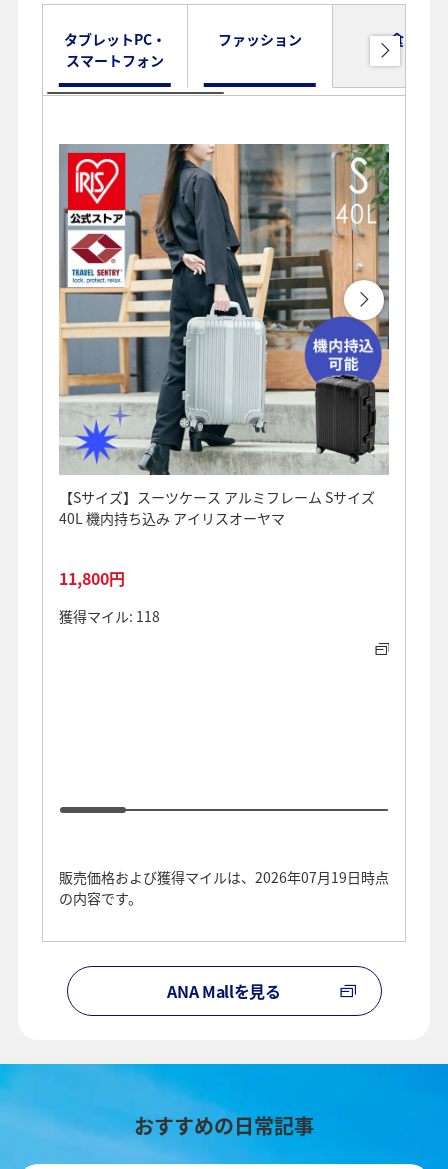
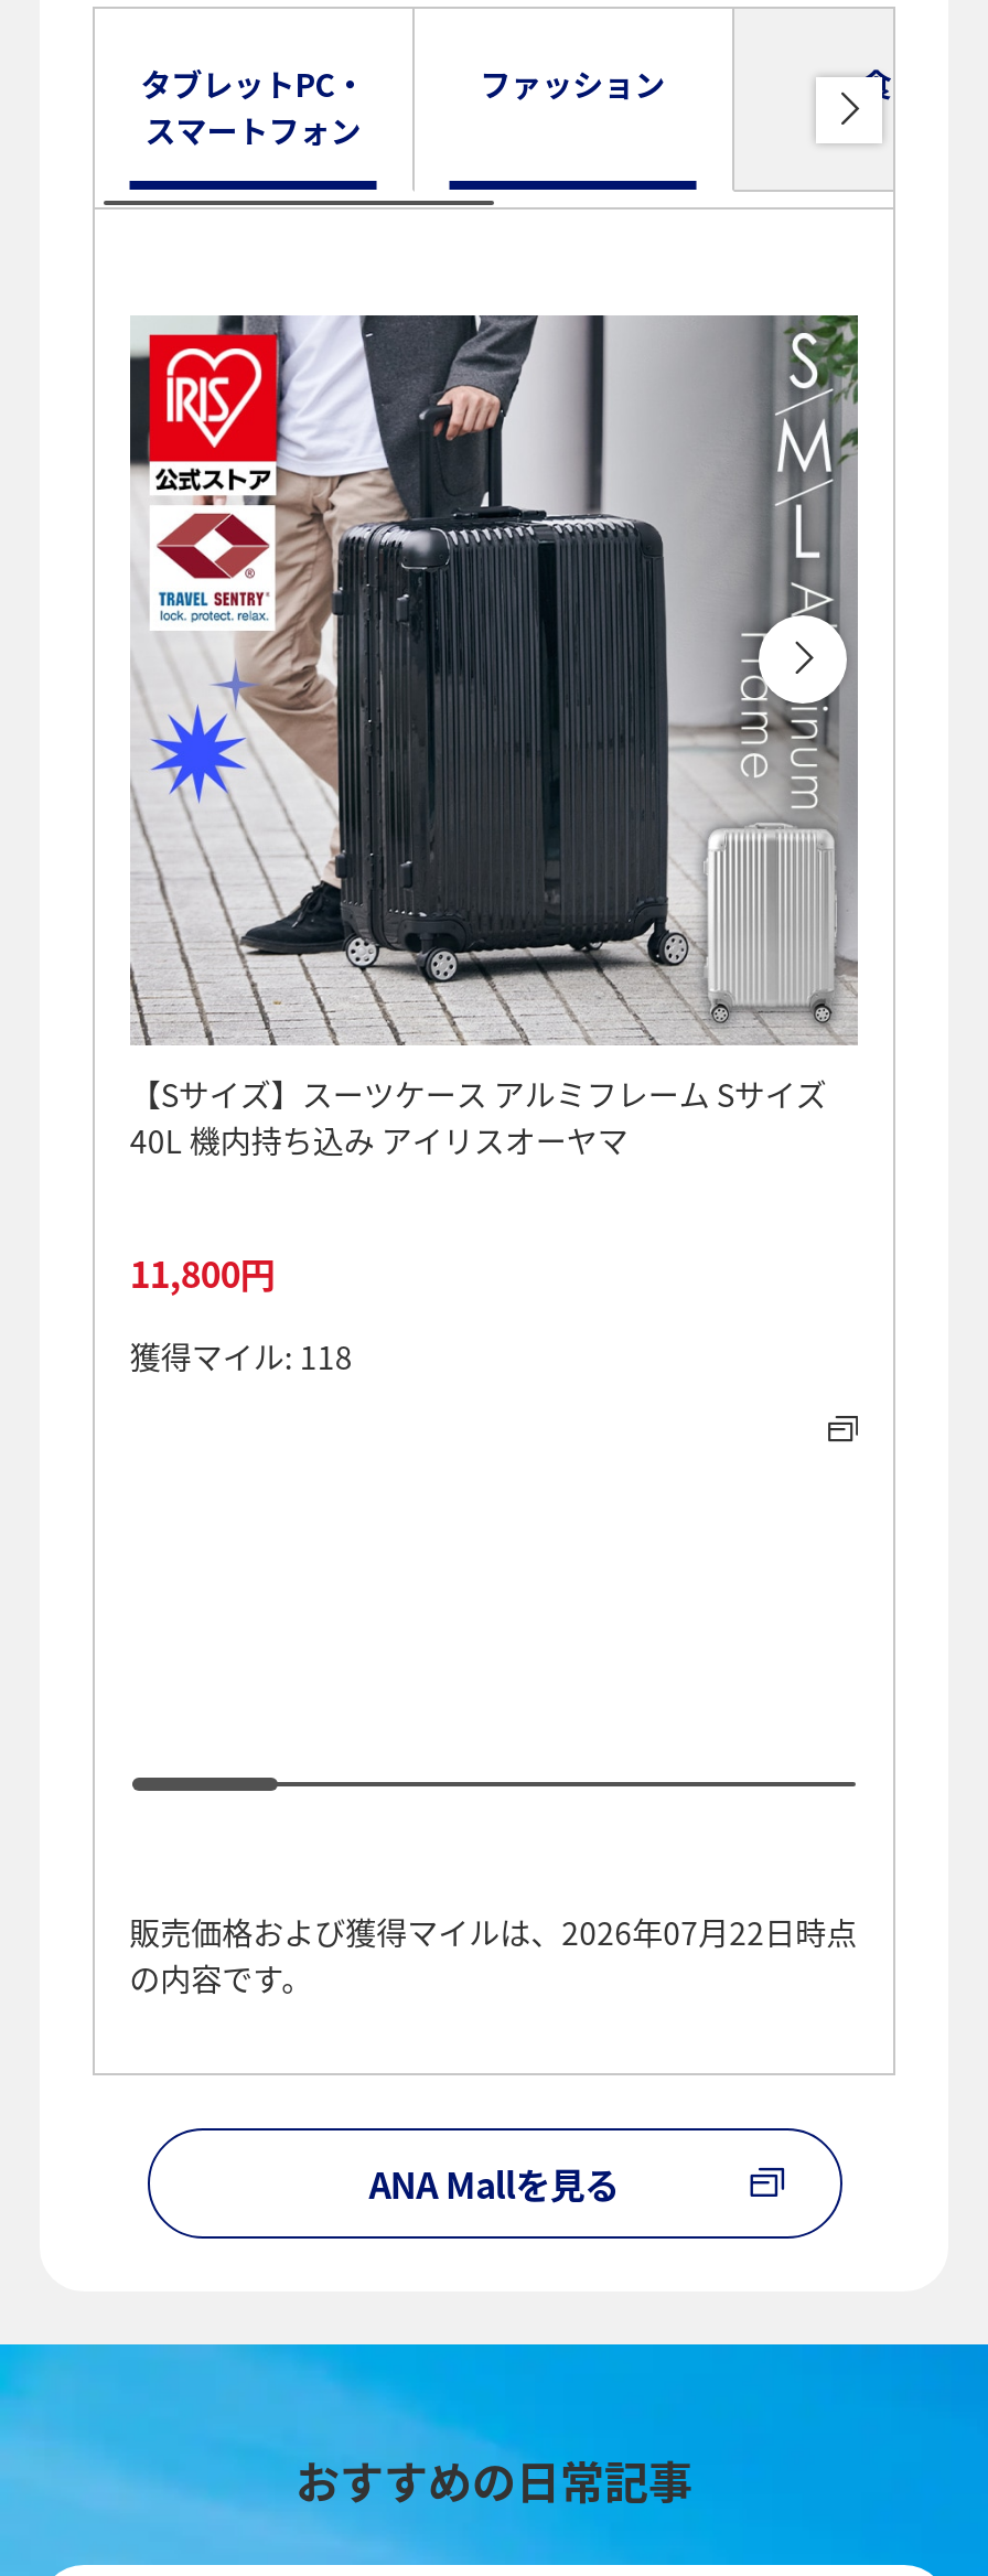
[59,143,389,476] [image] -> [130,313,858,1045] [image]
[59,867,389,887] 販売価格および獲得マイルは、2026年07月19日時点 -> [129,1910,857,1954] 販売価格および獲得マイルは、2026年07月22日時点

